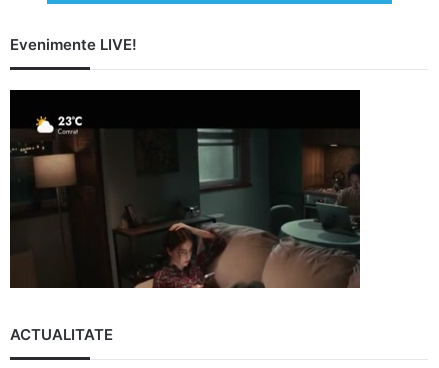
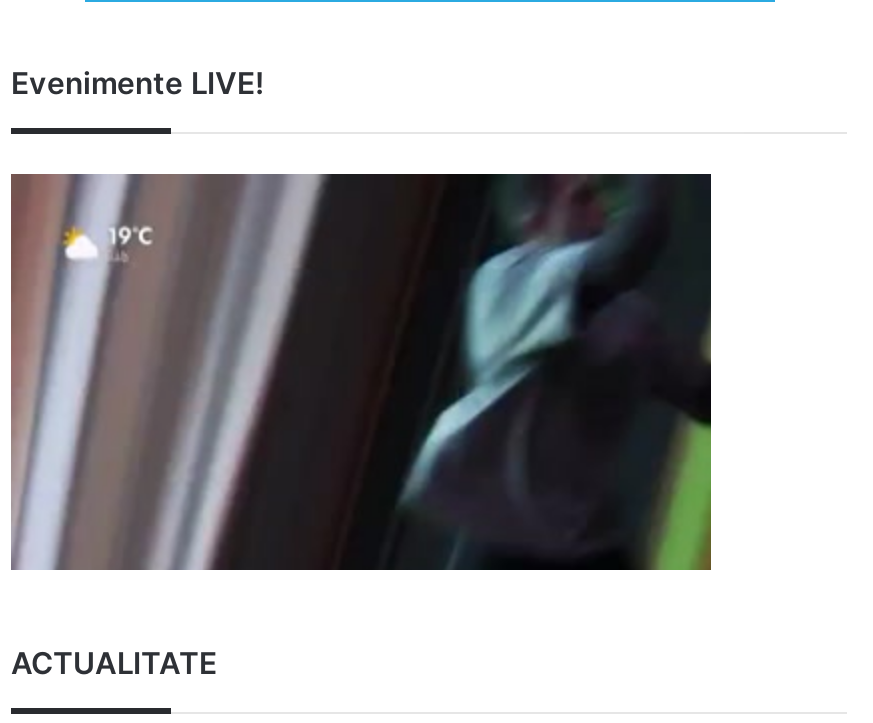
[9,89,361,289] [image] -> [9,172,713,572] [image]

